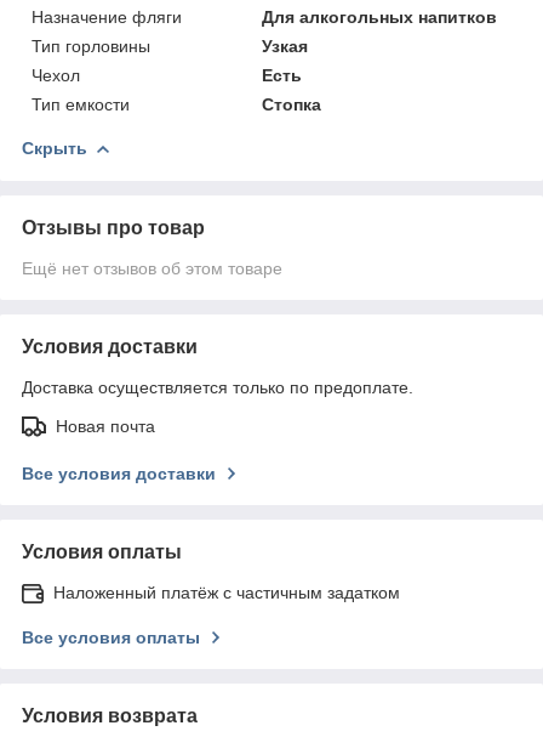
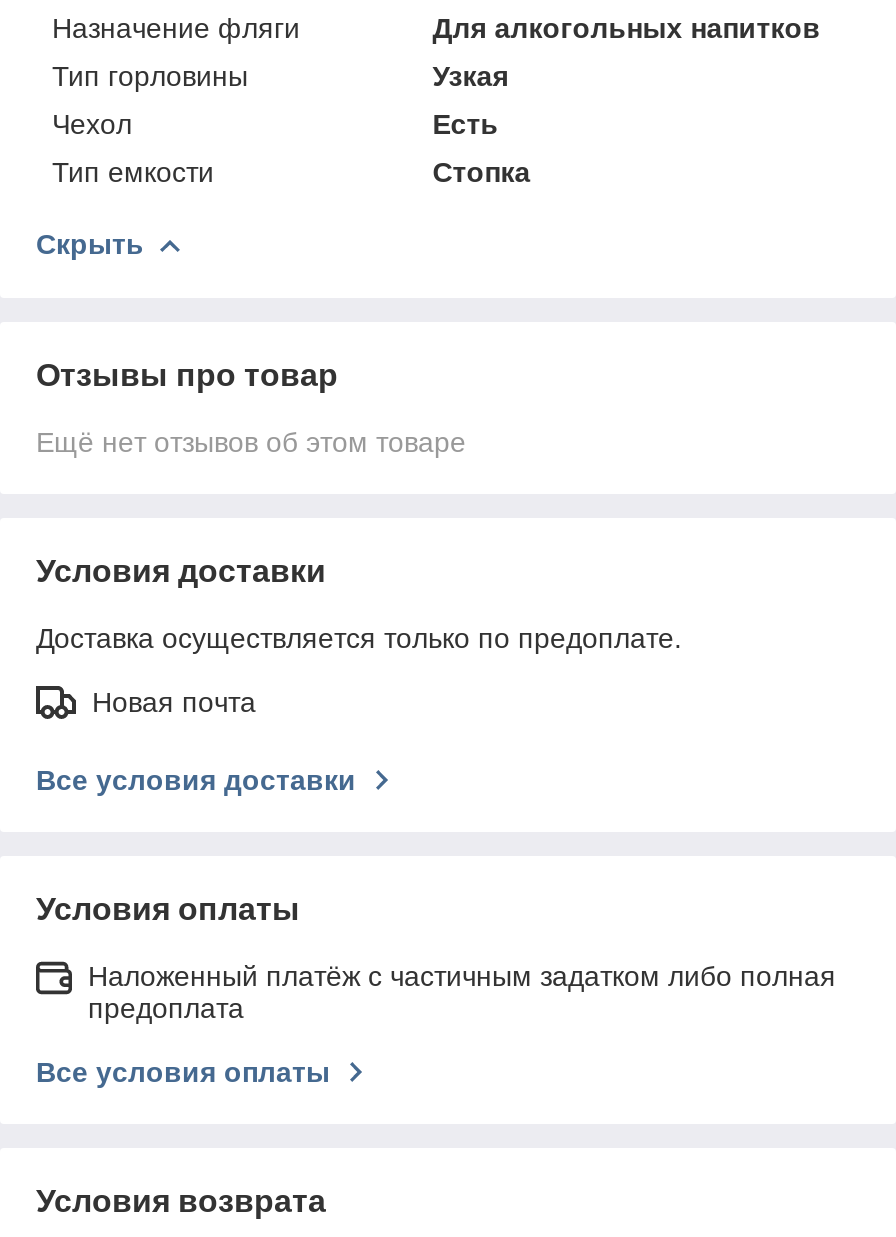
[53,583,400,602] Наложенный платёж с частичным задатком -> [88,960,836,1024] Наложенный платёж с частичным задатком либо полная | предоплата

